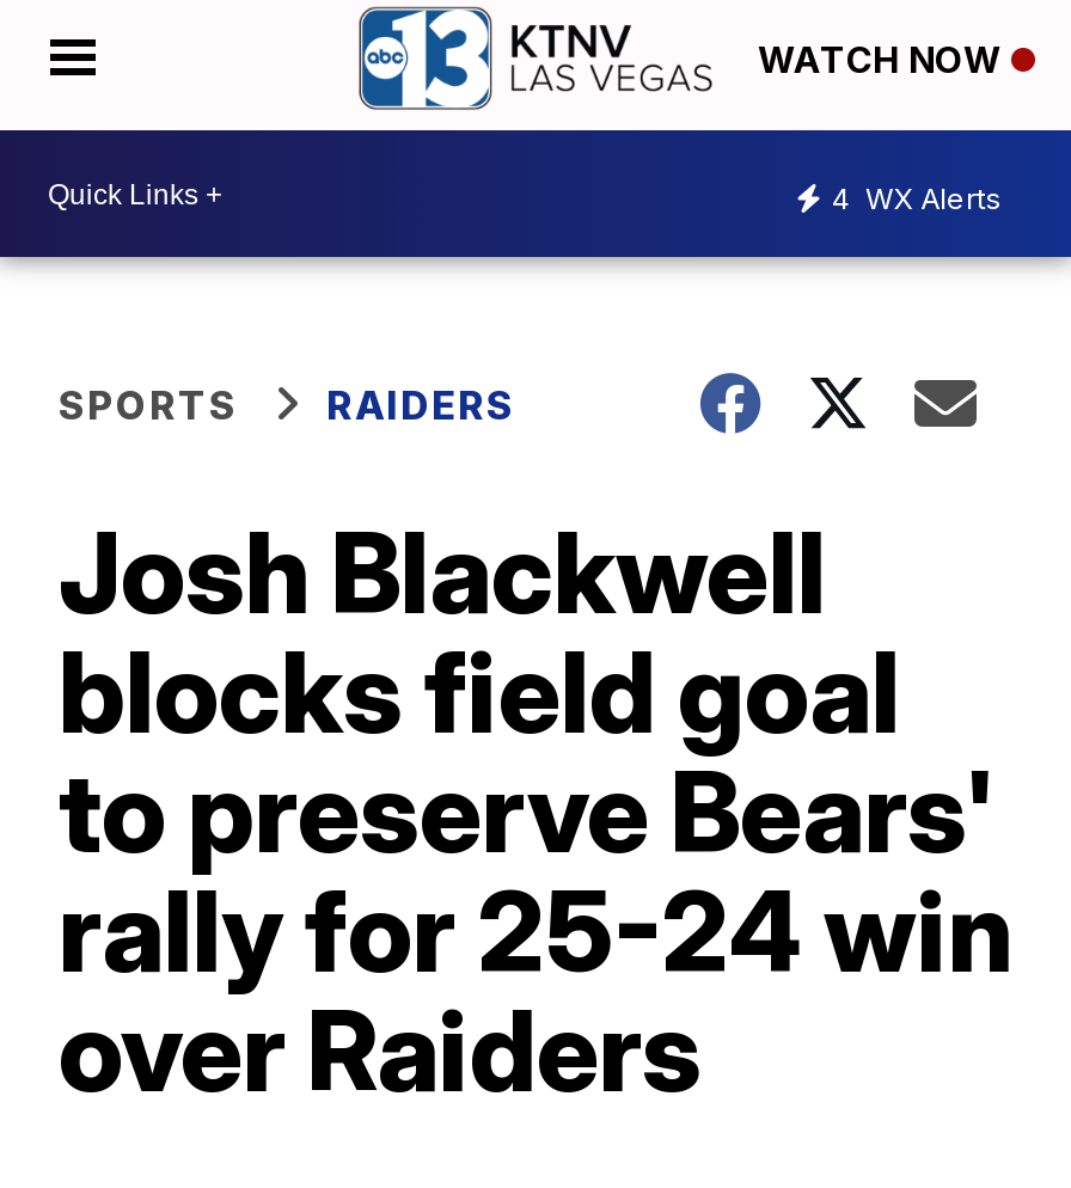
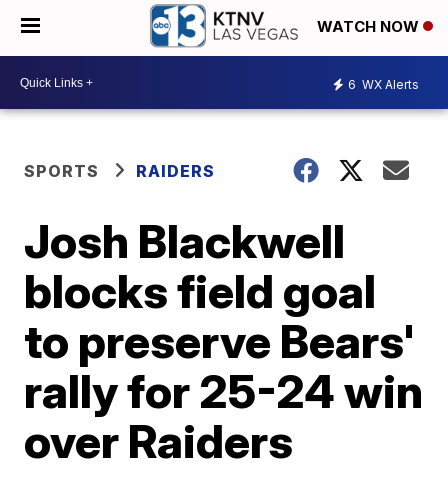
[832,179,1002,215] 4 WX Alerts -> [348,76,419,91] 6 WX Alerts

